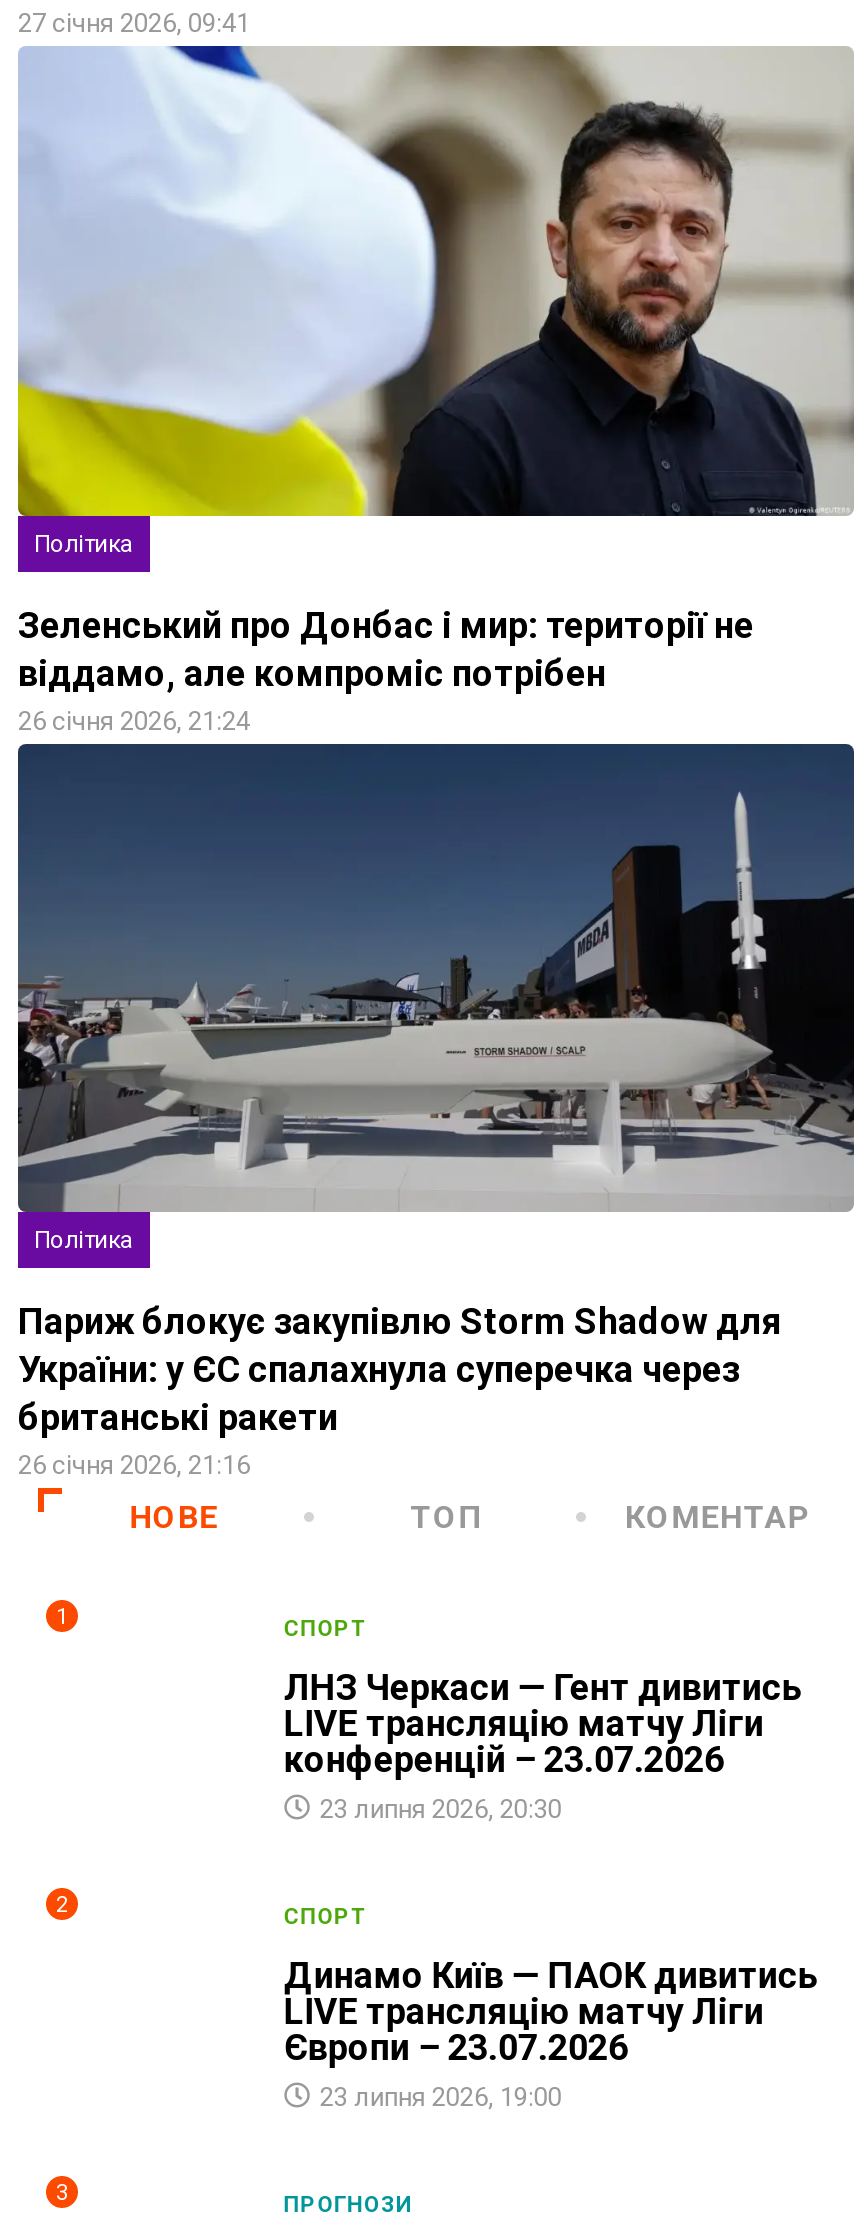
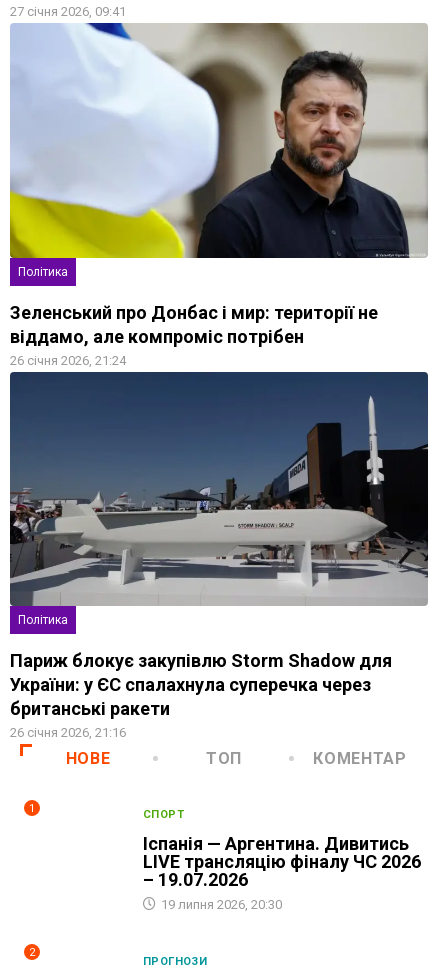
[284,1666,802,1824] ЛНЗ Черкаси — Гент дивитись | LIVE трансляцію матчу Ліги | конференцій – 23.07.2026 | 23 липня 2026, 20:30 -> [143,832,421,911] Іспанія — Аргентина. Дивитись | LIVE трансляцію фіналу ЧС 2026 | – 19.07.2026 | 19 липня 2026, 20:30
[56,1904,818,2206] СПОРТ | Динамо Київ — ПАОК дивитись | LIVE трансляцію матчу Ліги | Європи – 23.07.2026 | 23 липня 2026, 19:00 | 3 -> none

